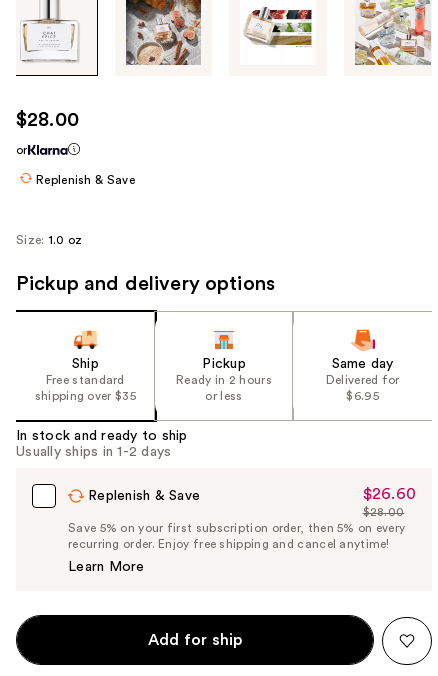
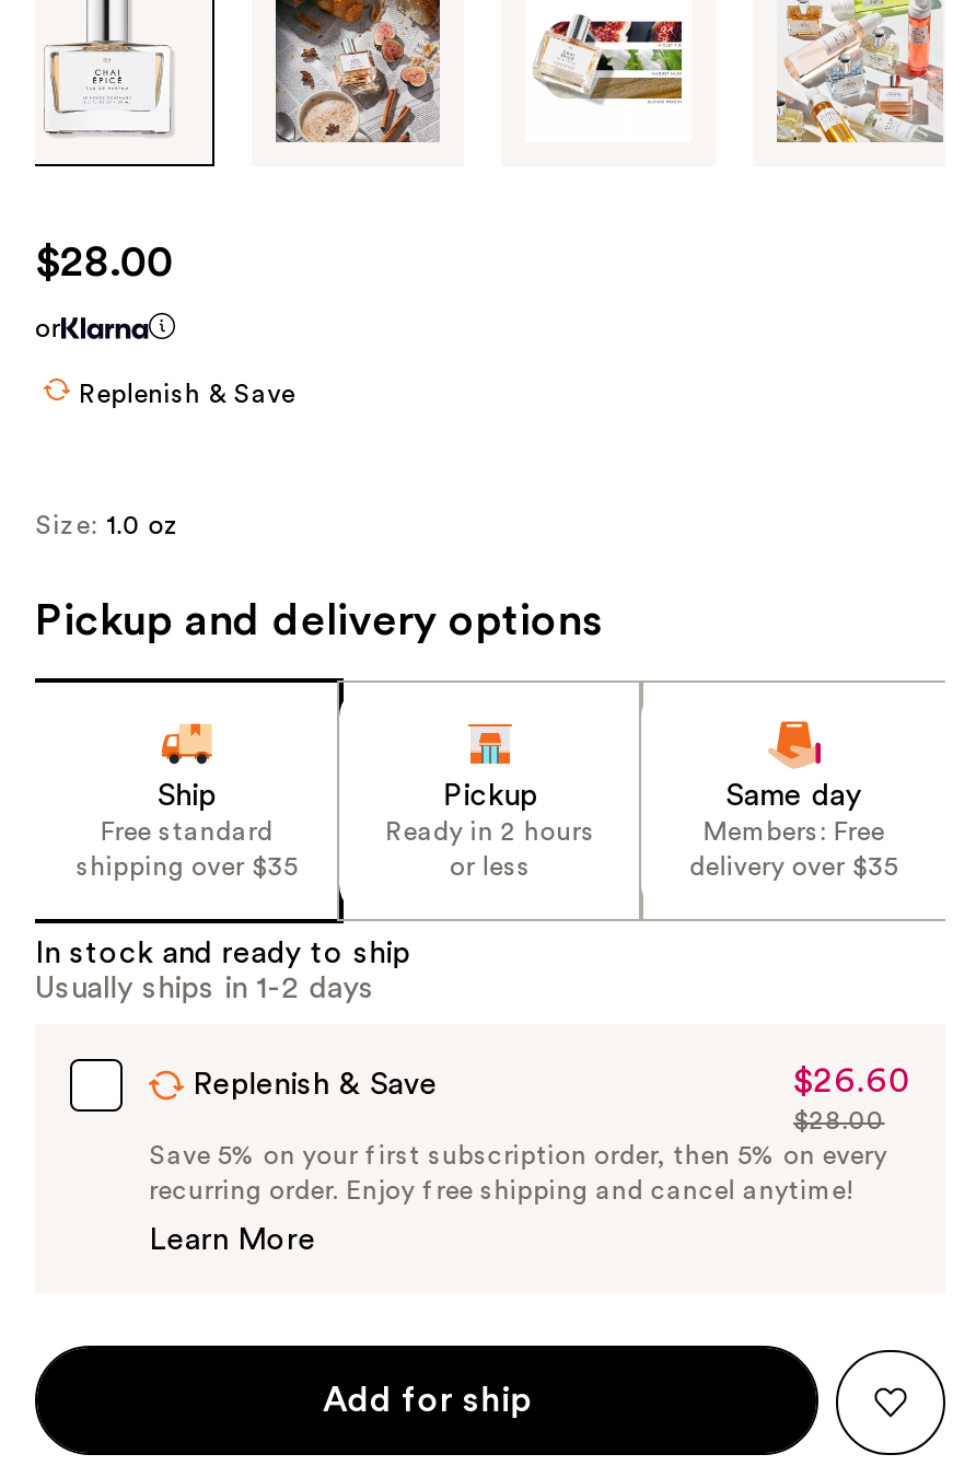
[326,374,400,402] Delivered for | $6.95 -> [690,818,898,880] Members: Free | delivery over $35

